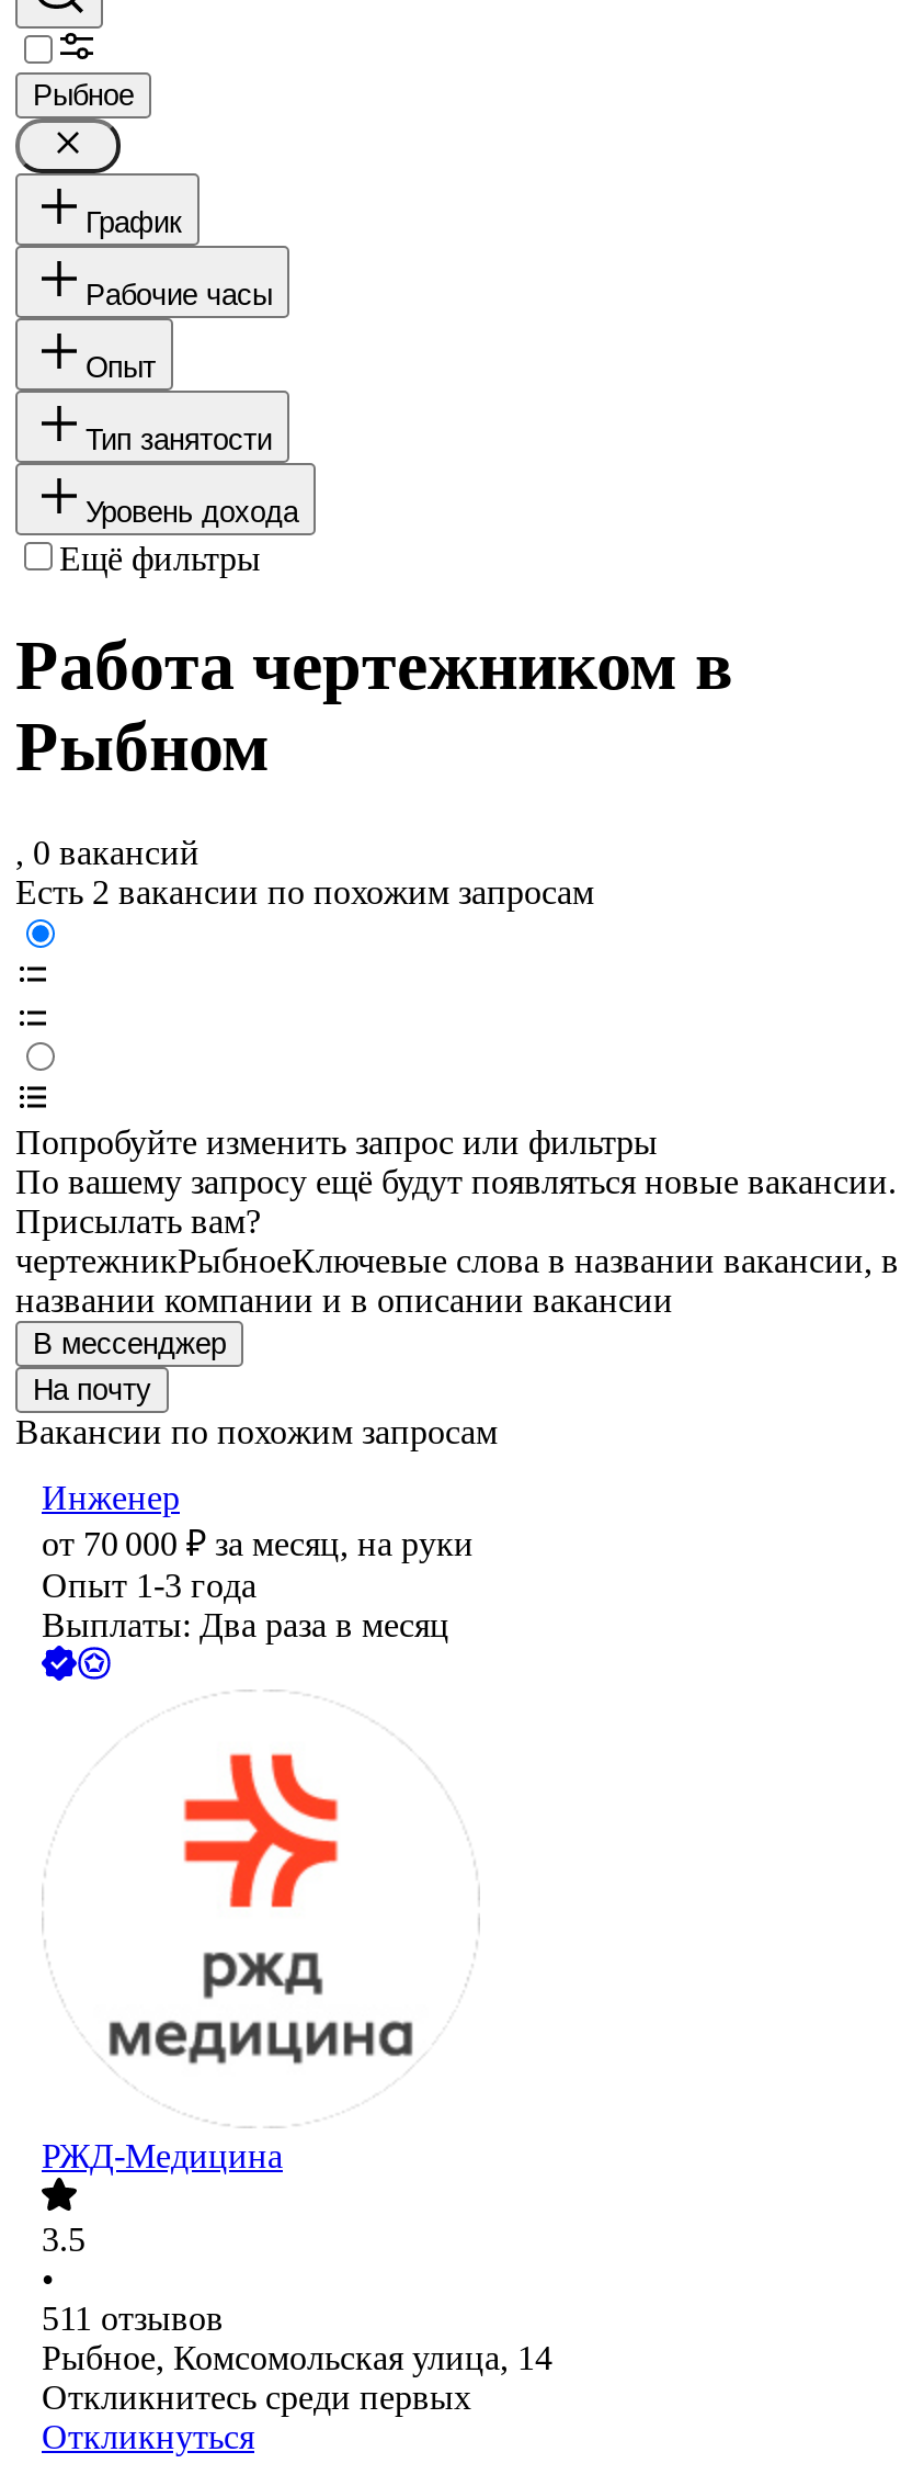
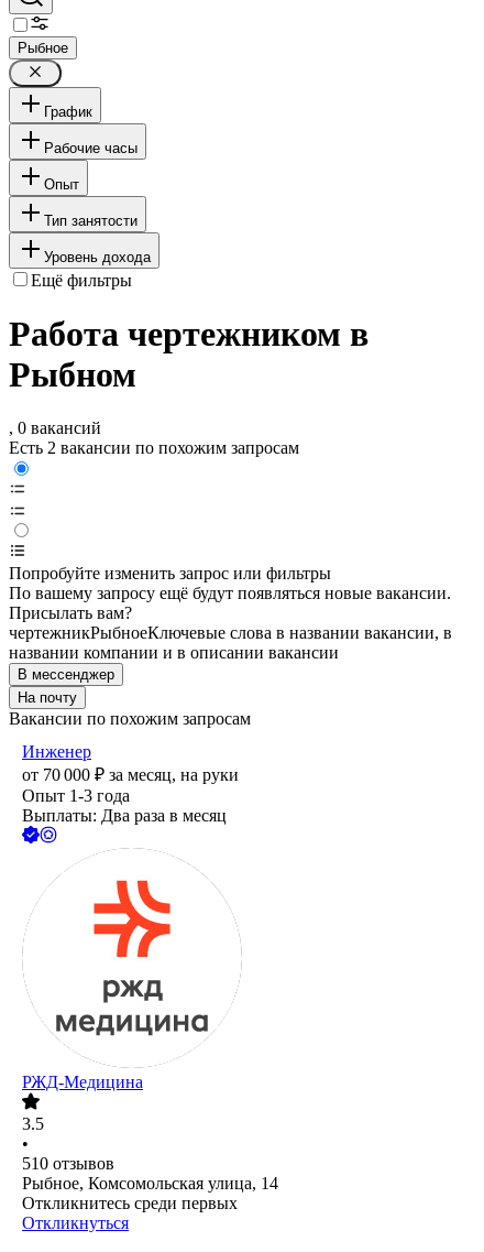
[42,2301,224,2338] 511 отзывов -> [22,1155,114,1173] 510 отзывов

